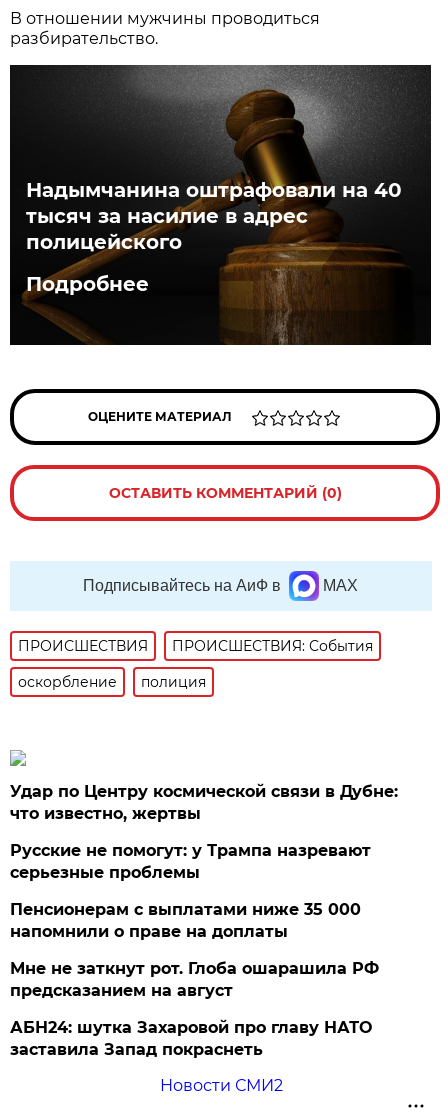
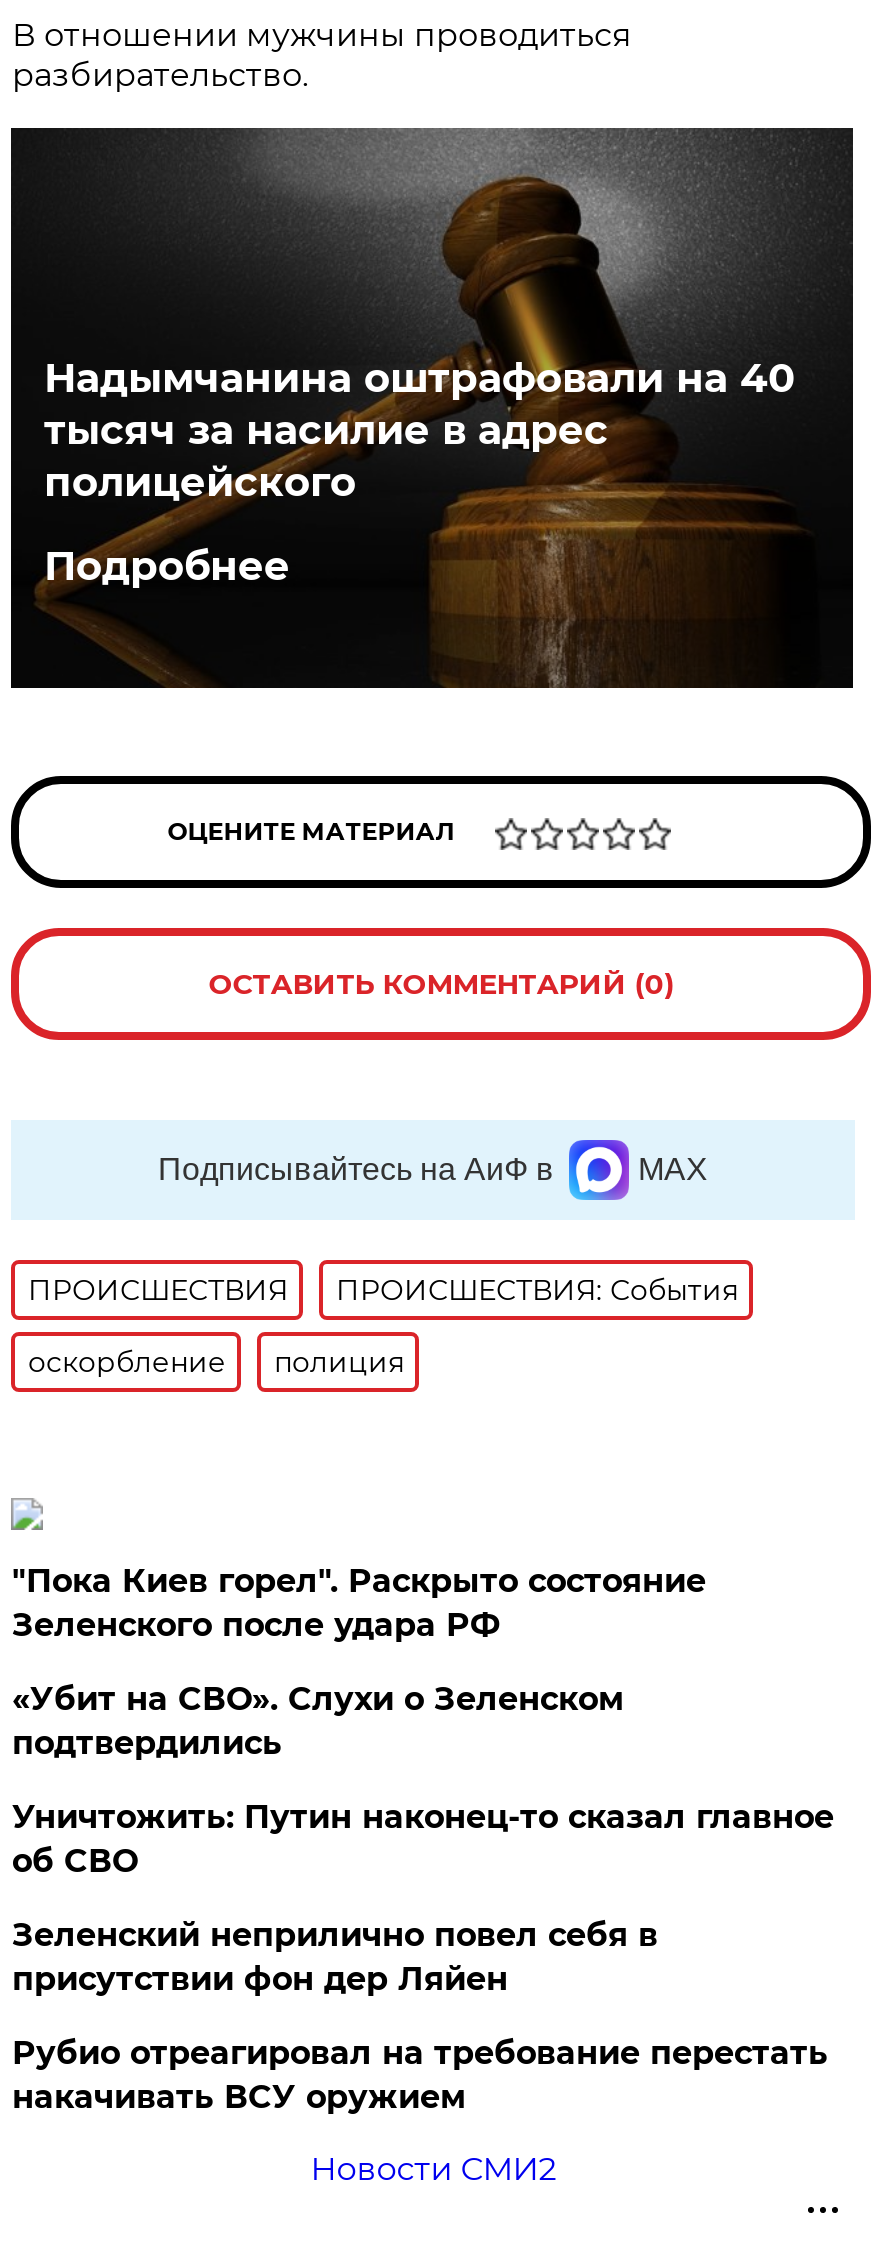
[10,782,398,823] Удар по Центру космической связи в Дубне: | что известно, жертвы -> [12,1562,706,1644] "Пока Киев горел". Раскрыто состояние | Зеленского после удара РФ
[10,841,371,882] Русские не помогут: у Трампа назревают | серьезные проблемы -> [12,1680,624,1762] «Убит на СВО». Слухи о Зеленском | подтвердились
[10,900,361,941] Пенсионерам с выплатами ниже 35 000 | напомнили о праве на доплаты -> [12,1798,834,1880] Уничтожить: Путин наконец-то сказал главное | об СВО
[10,959,379,1000] Мне не заткнут рот. Глоба ошарашила РФ | предсказанием на август -> [12,1916,658,1998] Зеленский неприлично повел cебя в | присутствии фон дер Ляйен
[10,1018,372,1059] АБН24: шутка Захаровой про главу НАТО | заставила Запад покраснеть -> [12,2034,828,2116] Рубио отреагировал на требование перестать | накачивать ВСУ оружием

